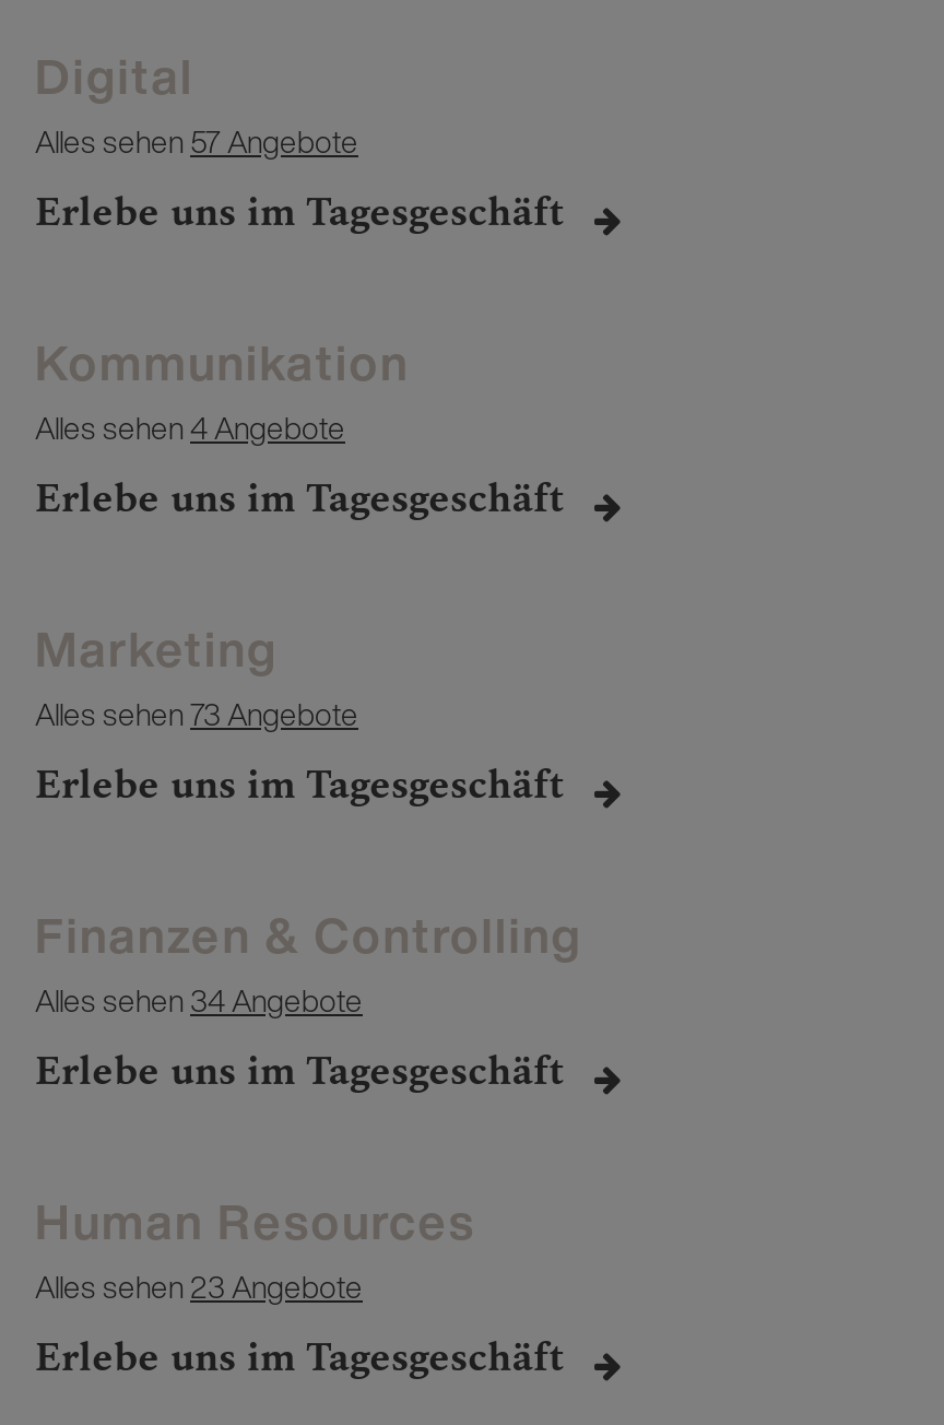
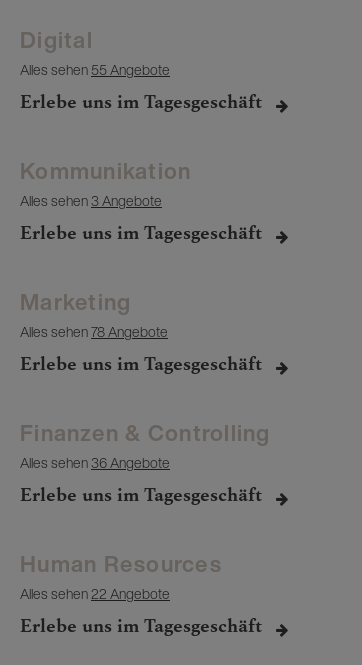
[35,118,358,164] Alles sehen 57 Angebote -> [20,59,170,80] Alles sehen 55 Angebote
[35,404,345,450] Alles sehen 4 Angebote -> [20,190,162,211] Alles sehen 3 Angebote
[35,691,358,737] Alles sehen73 Angebote -> [20,321,168,342] Alles sehen78 Angebote
[35,977,363,1023] Alles sehen 34 Angebote -> [20,452,170,473] Alles sehen 36 Angebote
[35,1263,363,1309] Alles sehen 23 Angebote -> [20,583,170,604] Alles sehen 22 Angebote

